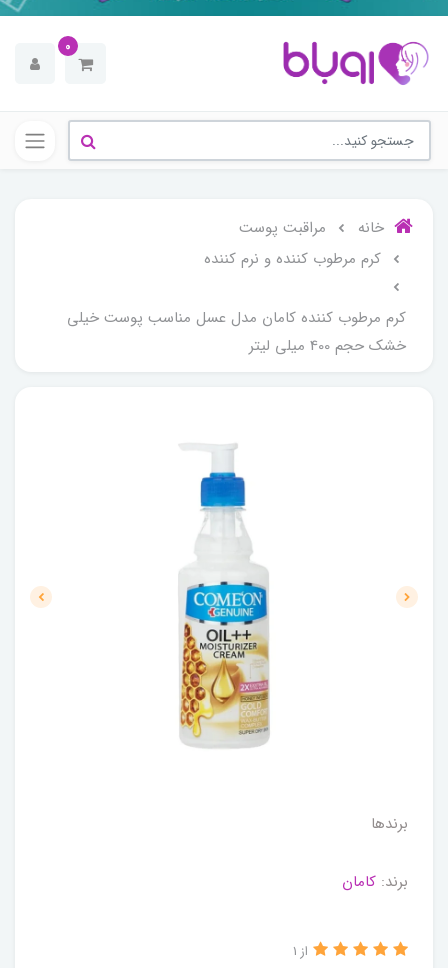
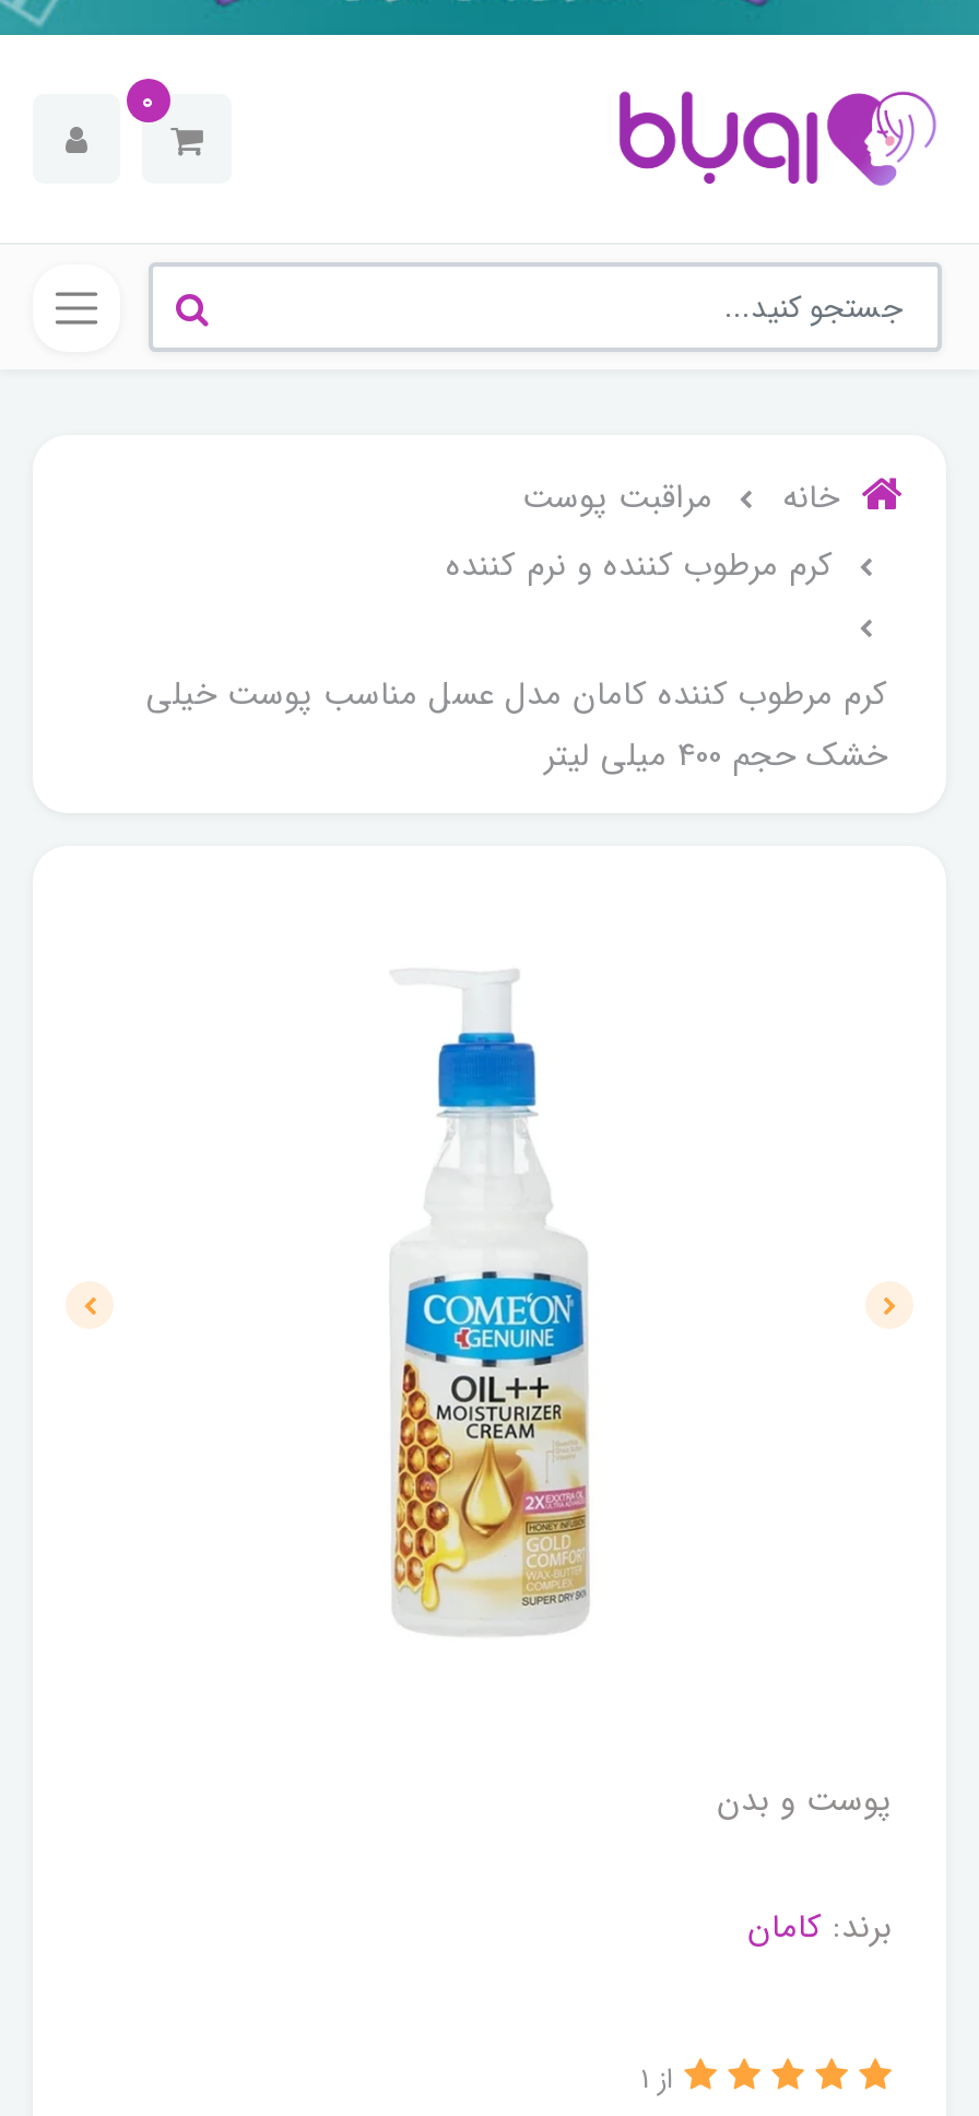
[371,812,408,836] برندها -> [717,1775,892,1827] پوست و بدن

